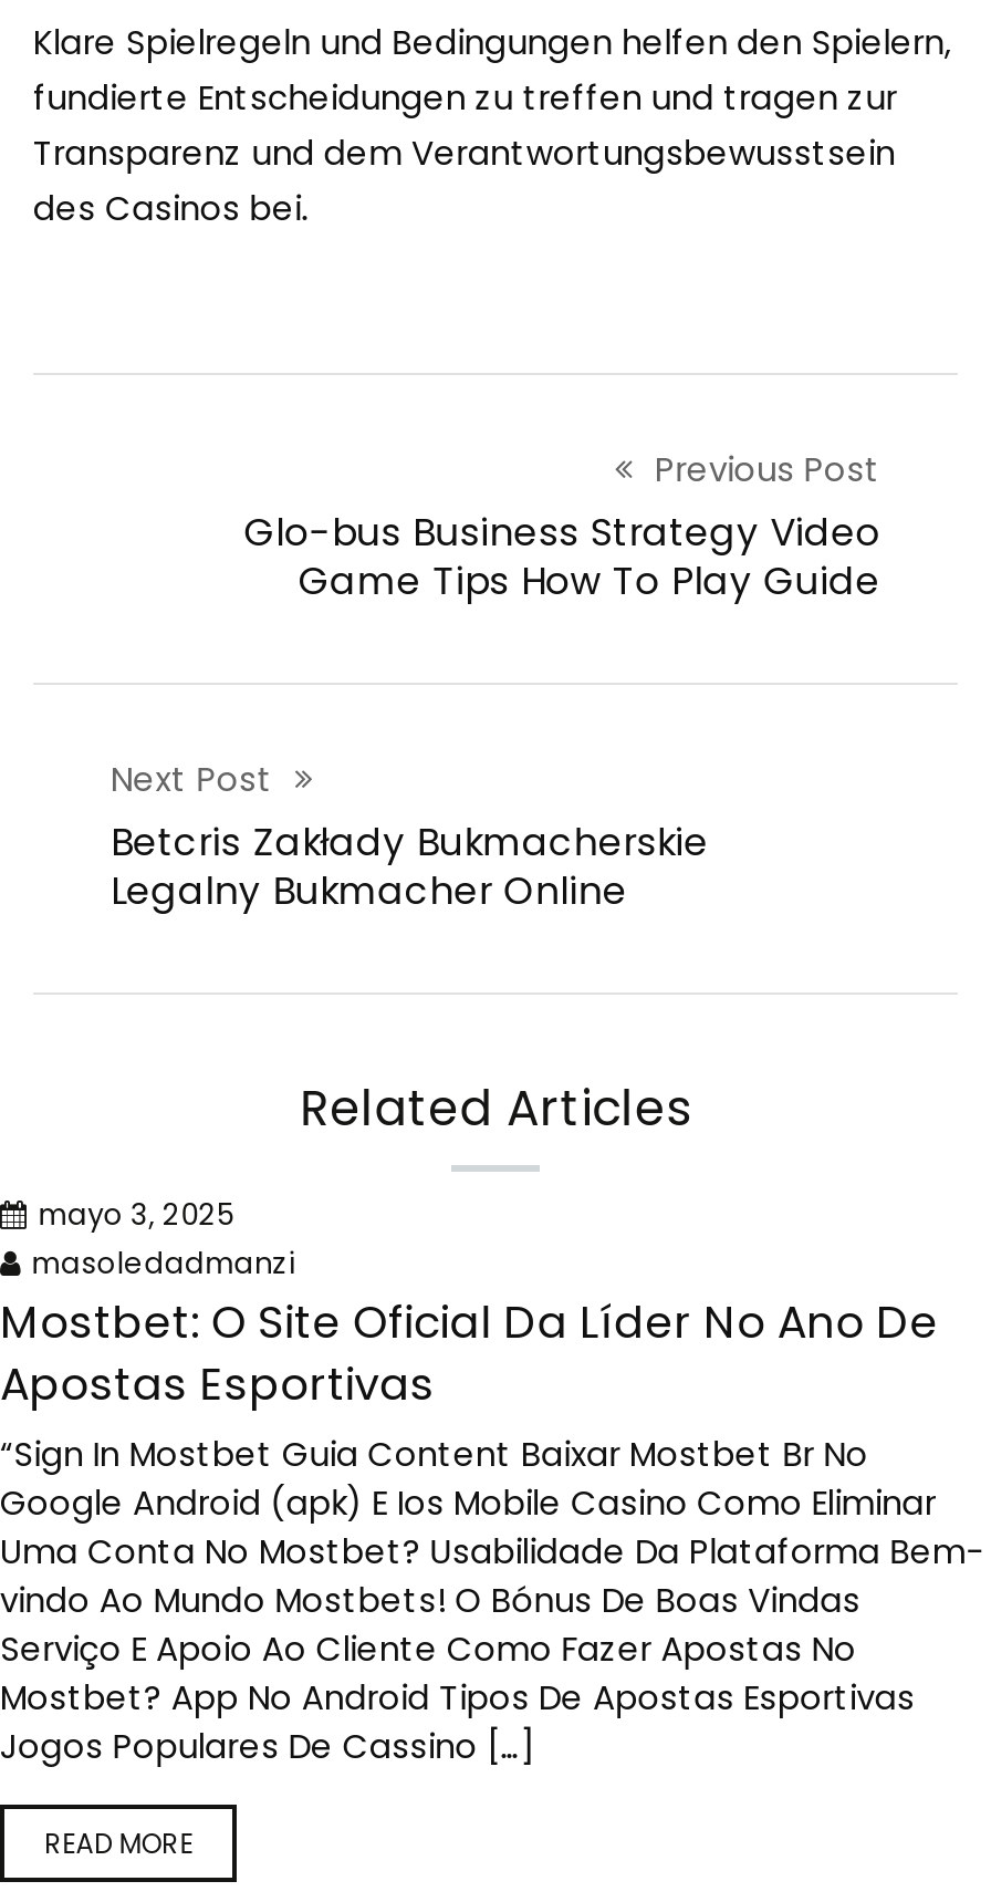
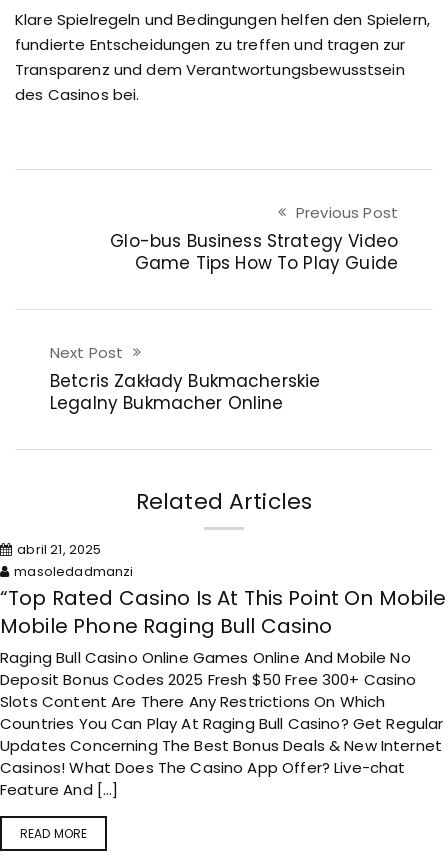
[31,1194,235,1236] mayo 3, 2025 -> [14,540,101,559] abril 21, 2025
[0,1291,984,1769] Mostbet: O Site Oficial Da Líder No Ano De | Apostas Esportivas | “Sign In Mostbet Guia Content Baixar Mostbet Br No | Google Android (apk) E Ios Mobile Casino Como Eliminar | Uma Conta No Mostbet? Usabilidade Da Plataforma Bem- | vindo Ao Mundo Mostbets! O Bónus De Boas Vindas | Serviço E Apoio Ao Cliente Como Fazer Apostas No | Mostbet? App No Android Tipos De Apostas Esportivas | Jogos Populares De Cassino […] -> [0,584,447,800] “Top Rated Casino Is At This Point On Mobile | Mobile Phone Raging Bull Casino | Raging Bull Casino Online Games Online And Mobile No | Deposit Bonus Codes 2025 Fresh $50 Free 300+ Casino | Slots Content Are There Any Restrictions On Which | Countries You Can Play At Raging Bull Casino? Get Regular | Updates Concerning The Best Bonus Deals & New Internet | Casinos! What Does The Casino App Offer? Live-chat | Feature And […]

